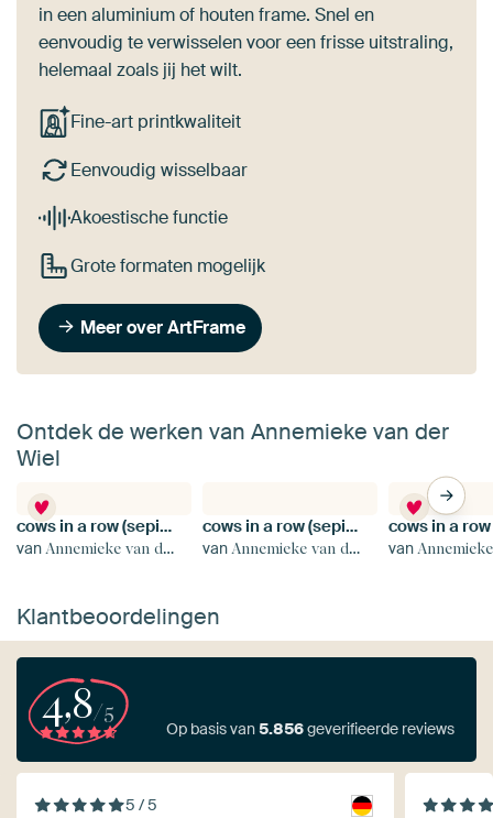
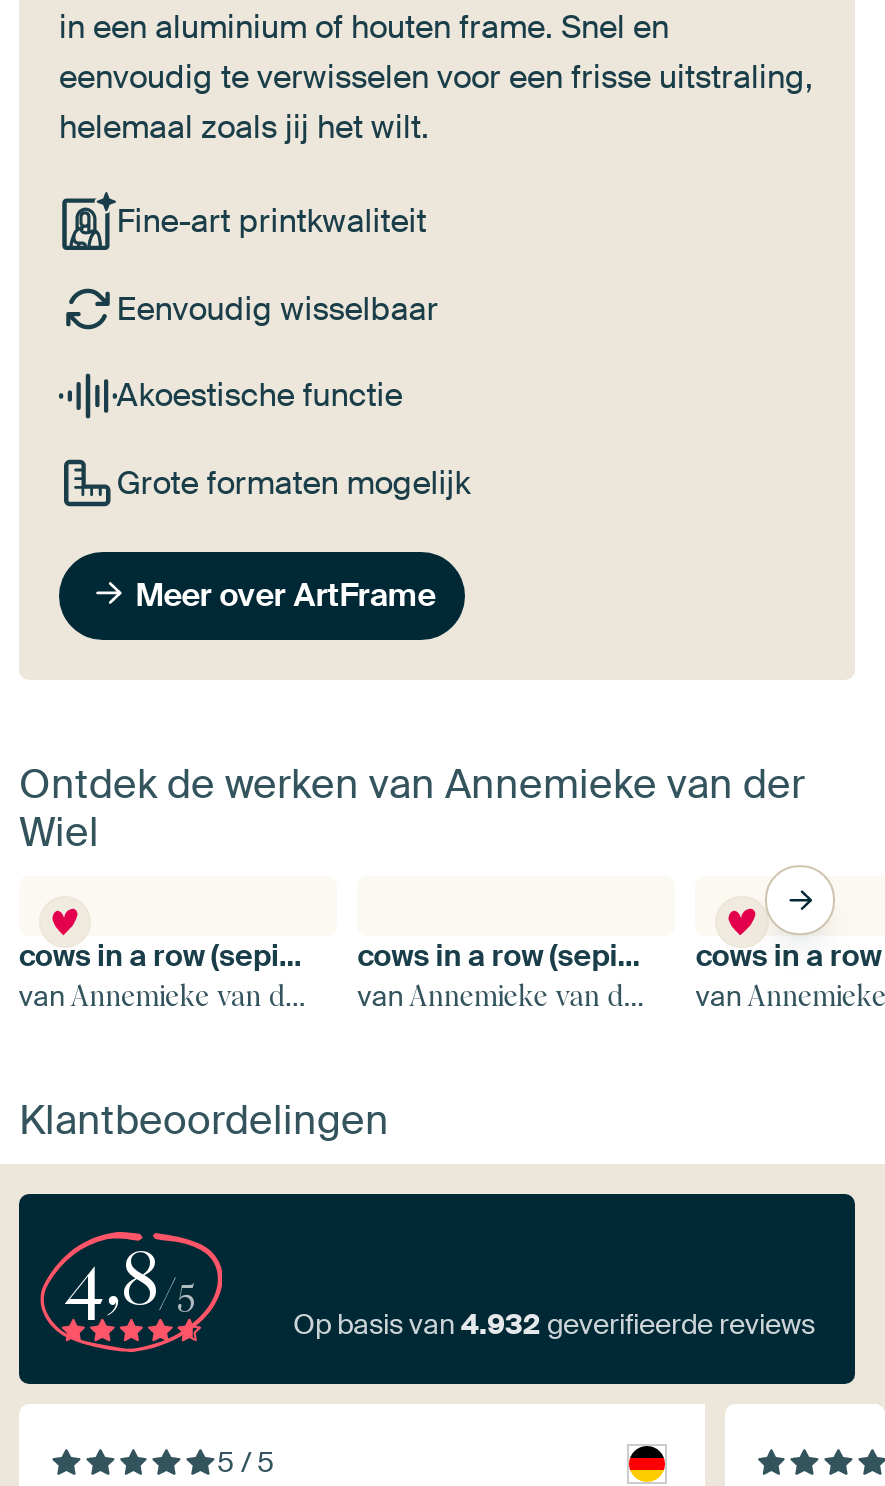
[166,719,454,739] Op basis van 5.856 geverifieerde reviews -> [293,1307,815,1343] Op basis van 4.932 geverifieerde reviews

